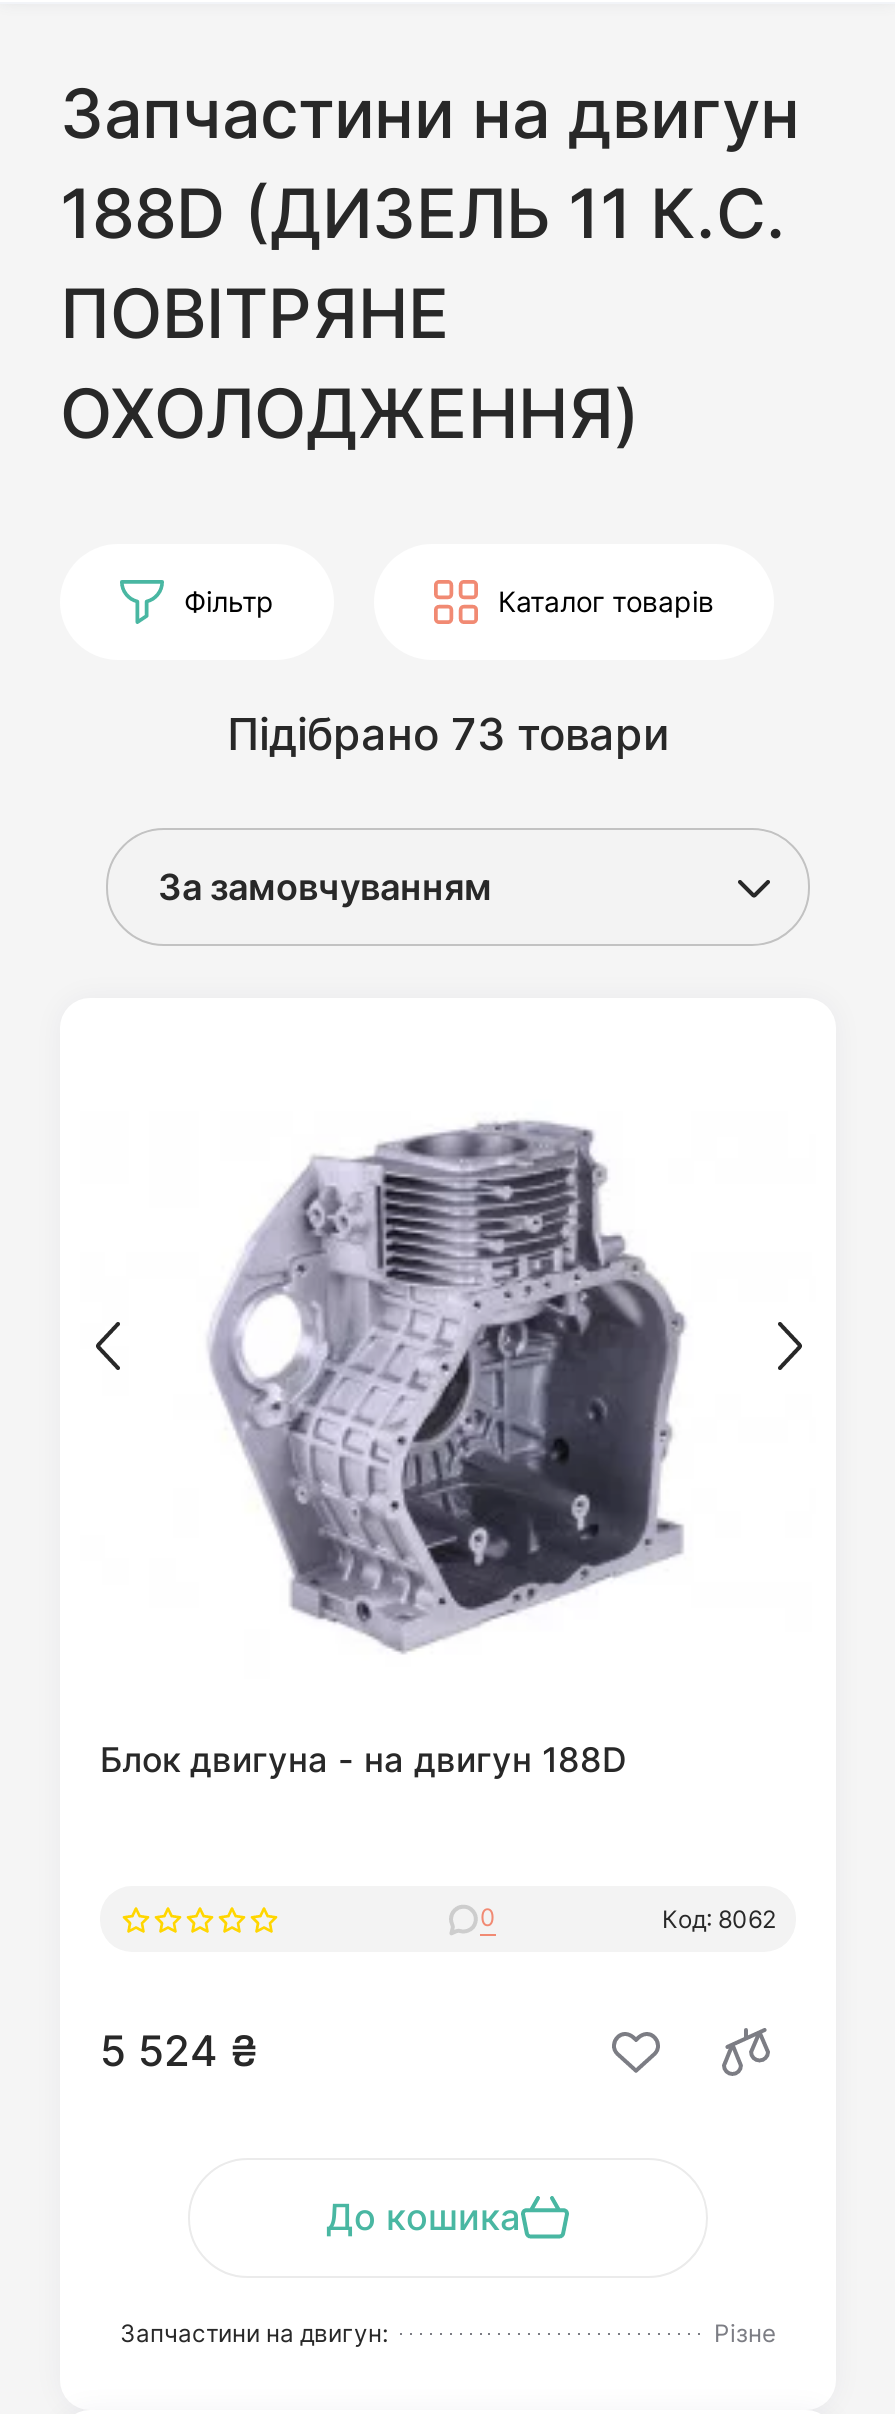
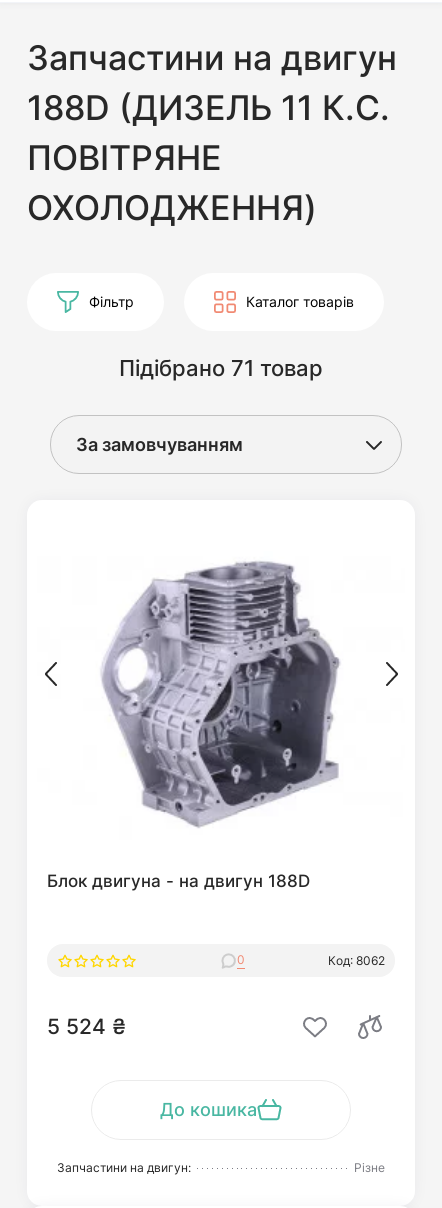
[227,708,669,760] Підібрано 73 товари -> [119,355,323,381] Підібрано 71 товар

